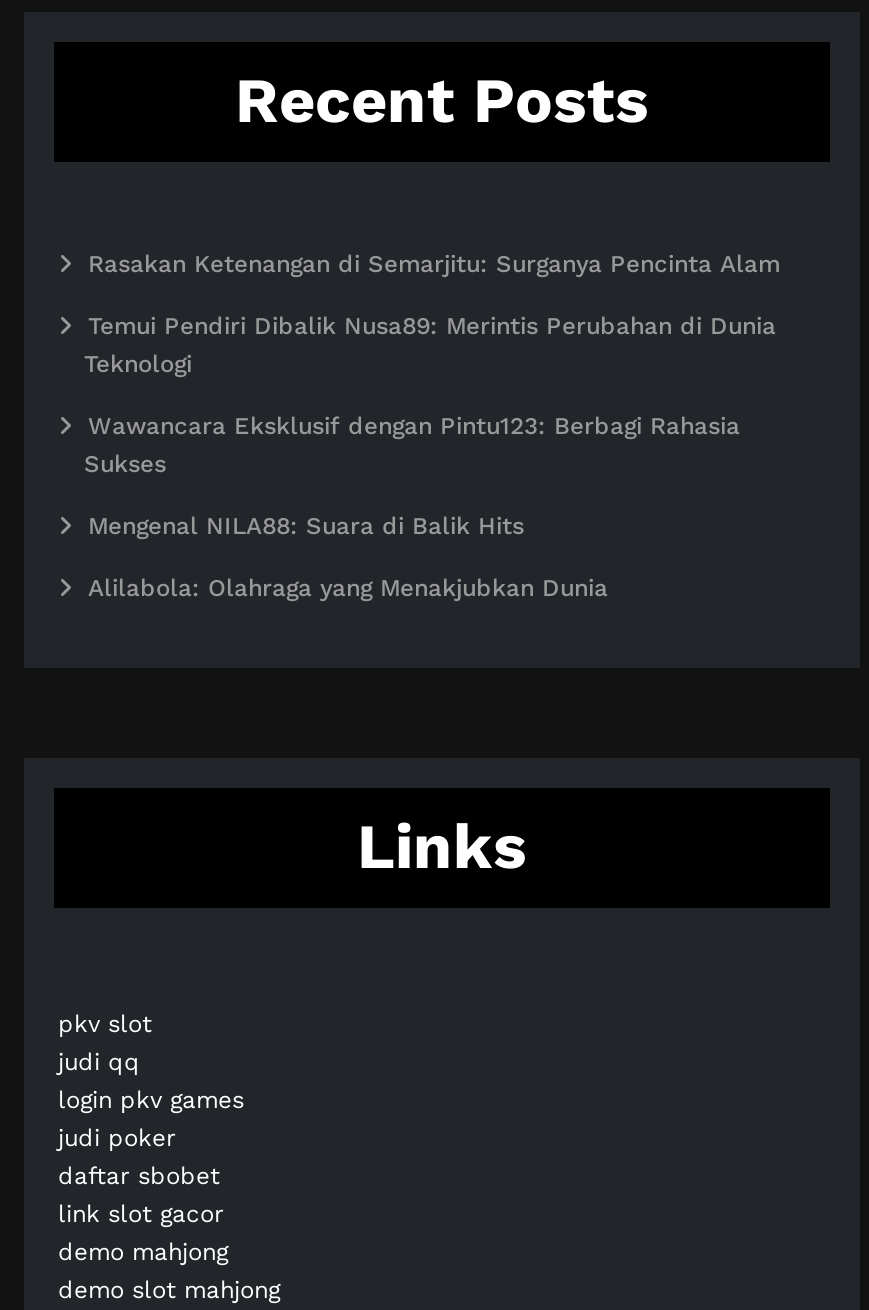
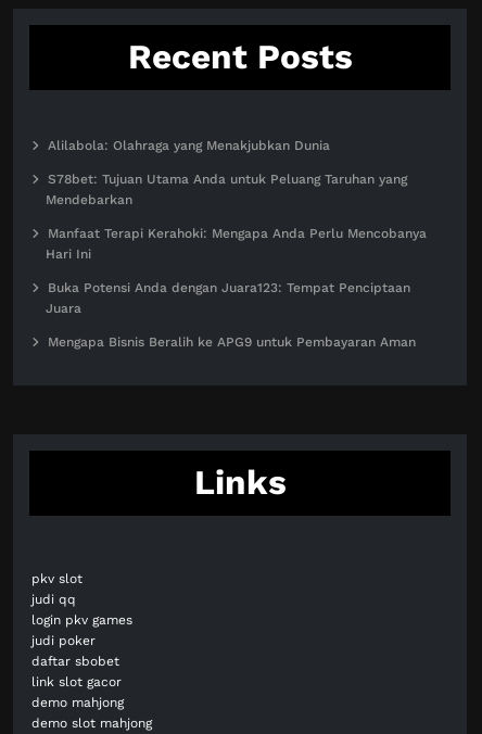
[84,249,780,539] Rasakan Ketenangan di Semarjitu: Surganya Pencinta Alam | Temui Pendiri Dibalik Nusa89: Merintis Perubahan di Dunia | Teknologi | Wawancara Eksklusif dengan Pintu123: Berbagi Rahasia | Sukses | Mengenal NILA88: Suara di Balik Hits -> none
moved [88,573,608,601] -> [48,137,330,153]: Alilabola: Olahraga yang Menakjubkan Dunia
none -> [46,171,427,349] S78bet: Tujuan Utama Anda untuk Peluang Taruhan yang | Mendebarkan | Manfaat Terapi Kerahoki: Mengapa Anda Perlu Mencobanya | Hari Ini | Buka Potensi Anda dengan Juara123: Tempat Penciptaan | Juara | Mengapa Bisnis Beralih ke APG9 untuk Pembayaran Aman

